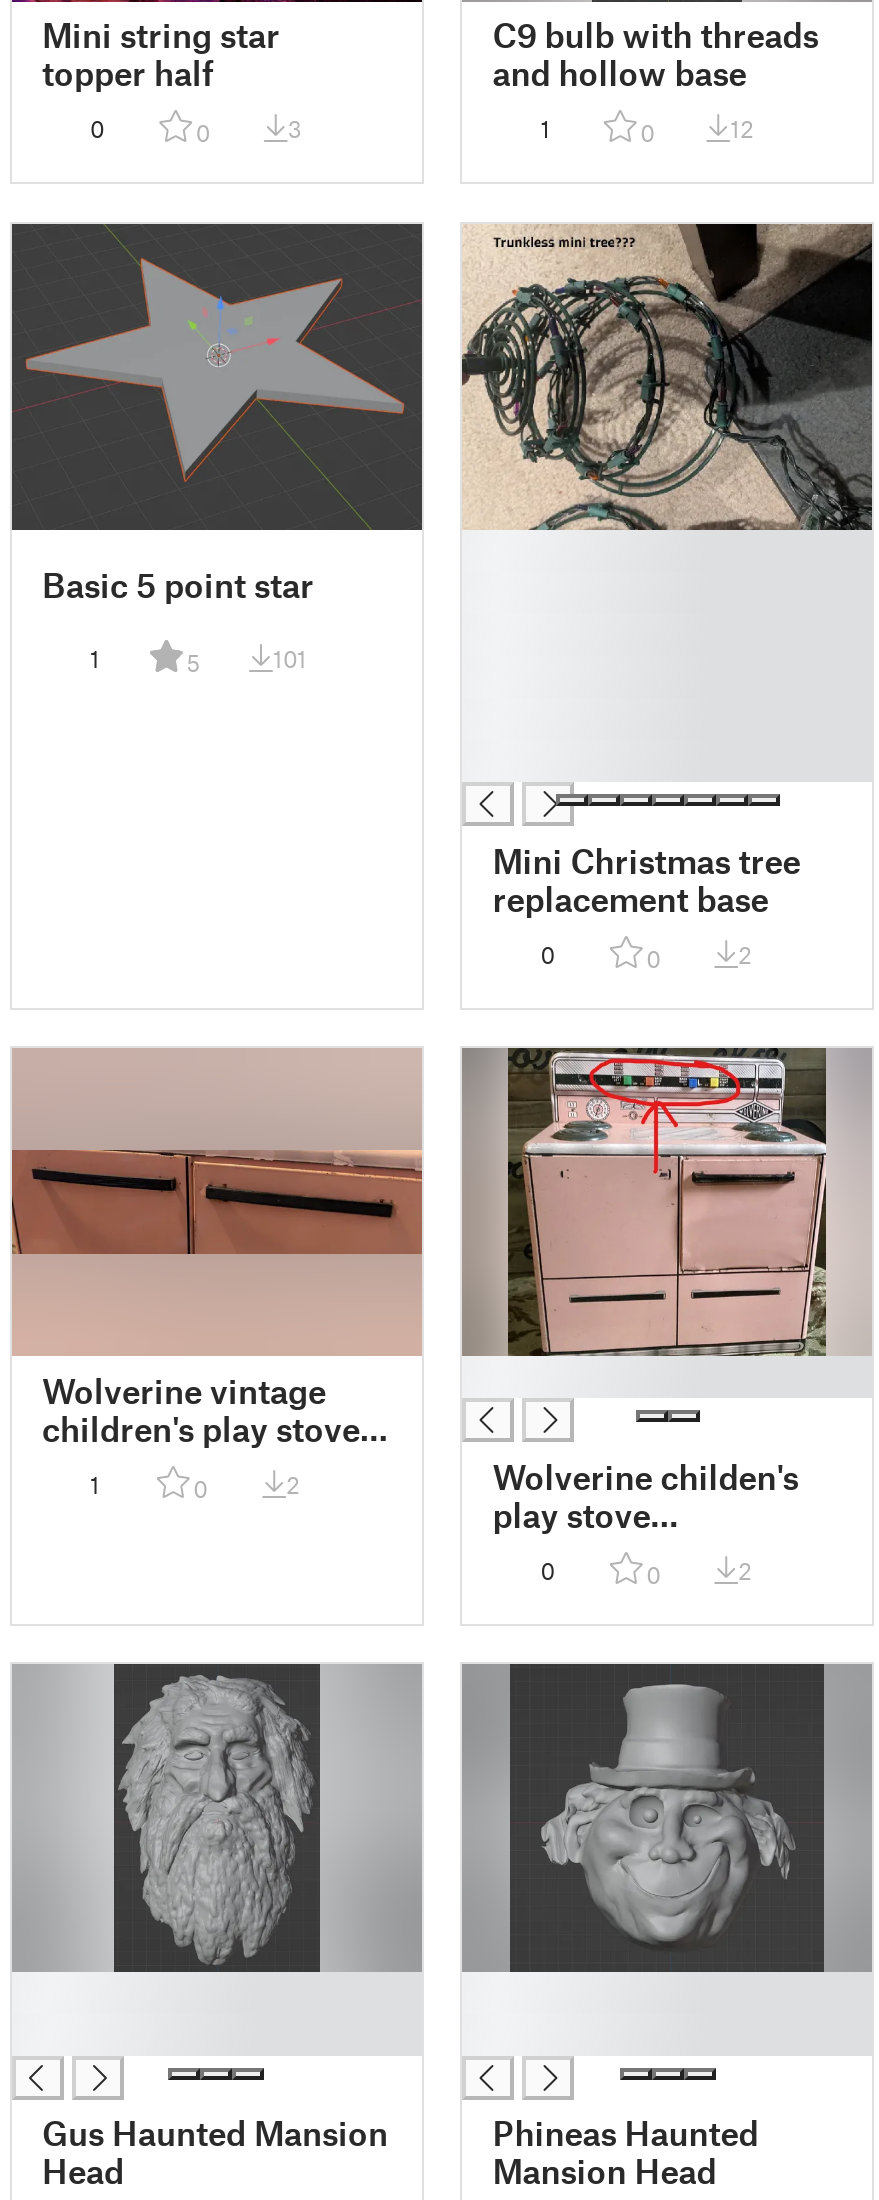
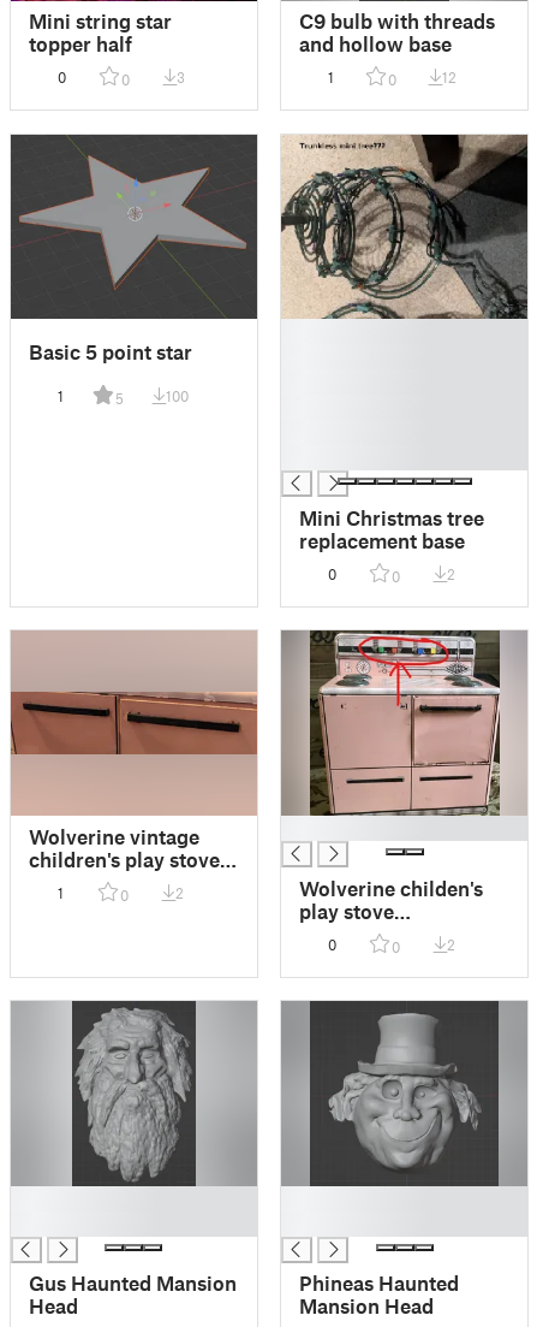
[273,644,307,672] 101 -> [166,387,189,404] 100

